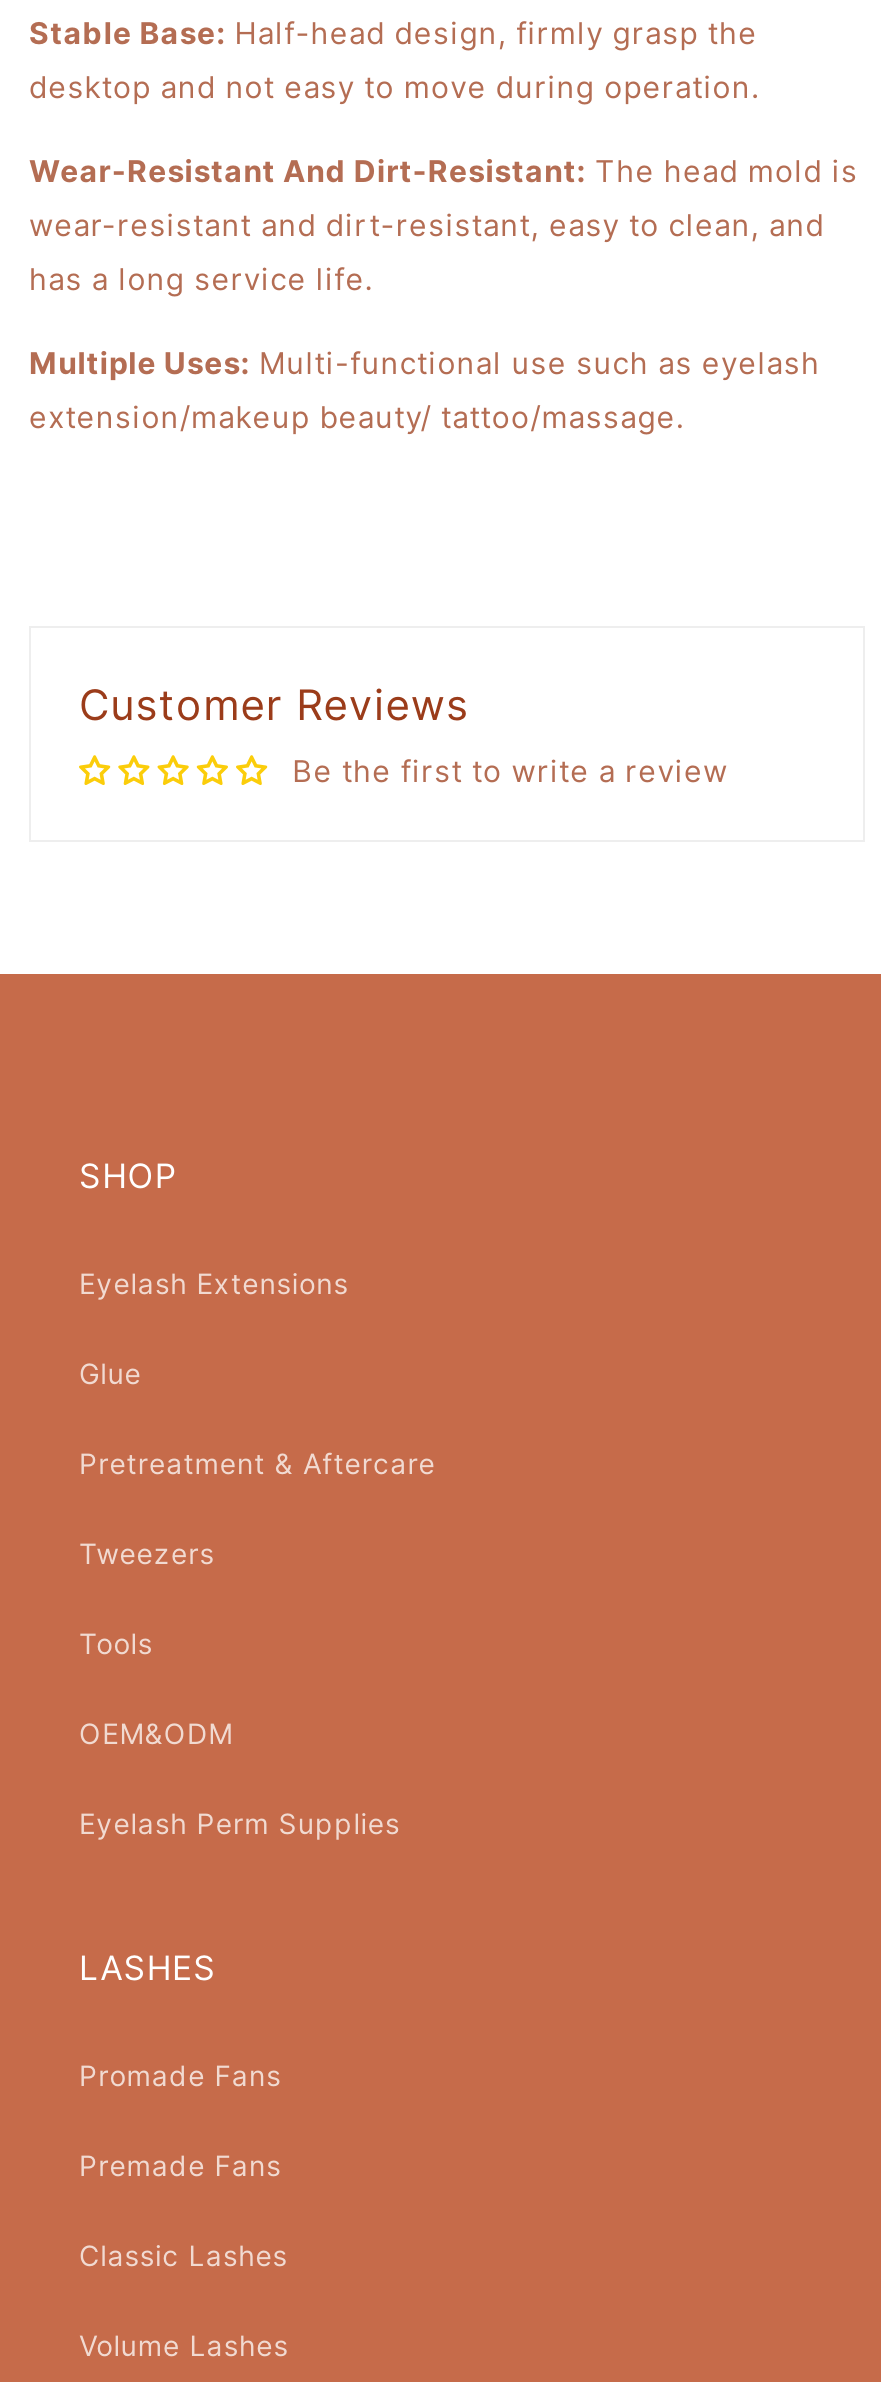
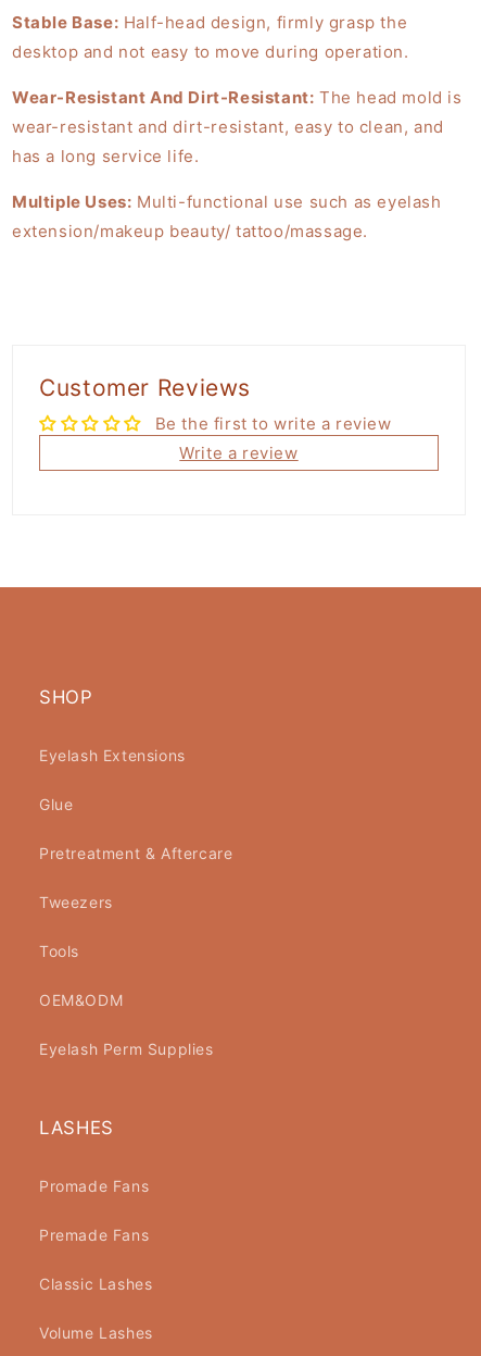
none -> [179,442,298,463] Write a review

